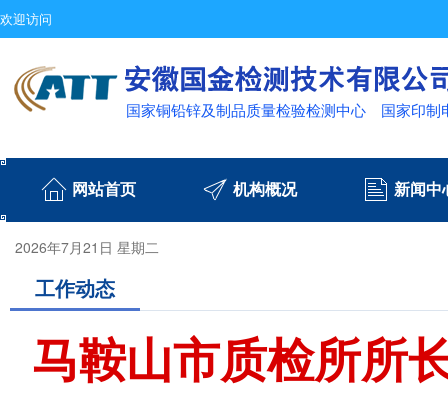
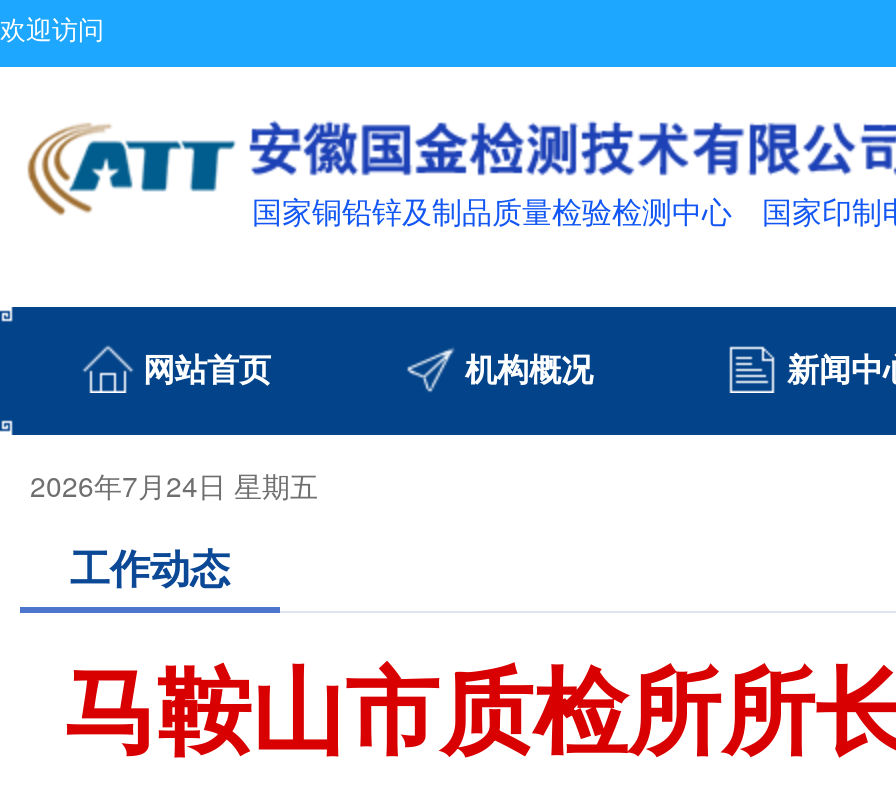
[15,237,159,257] 2026年7月21日 星期二 -> [30,465,318,505] 2026年7月24日 星期五

